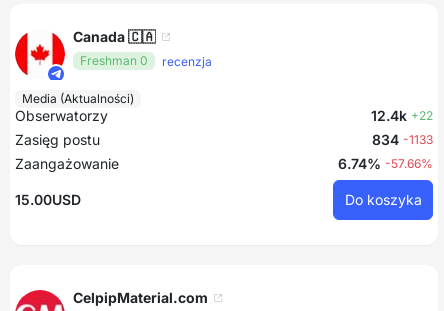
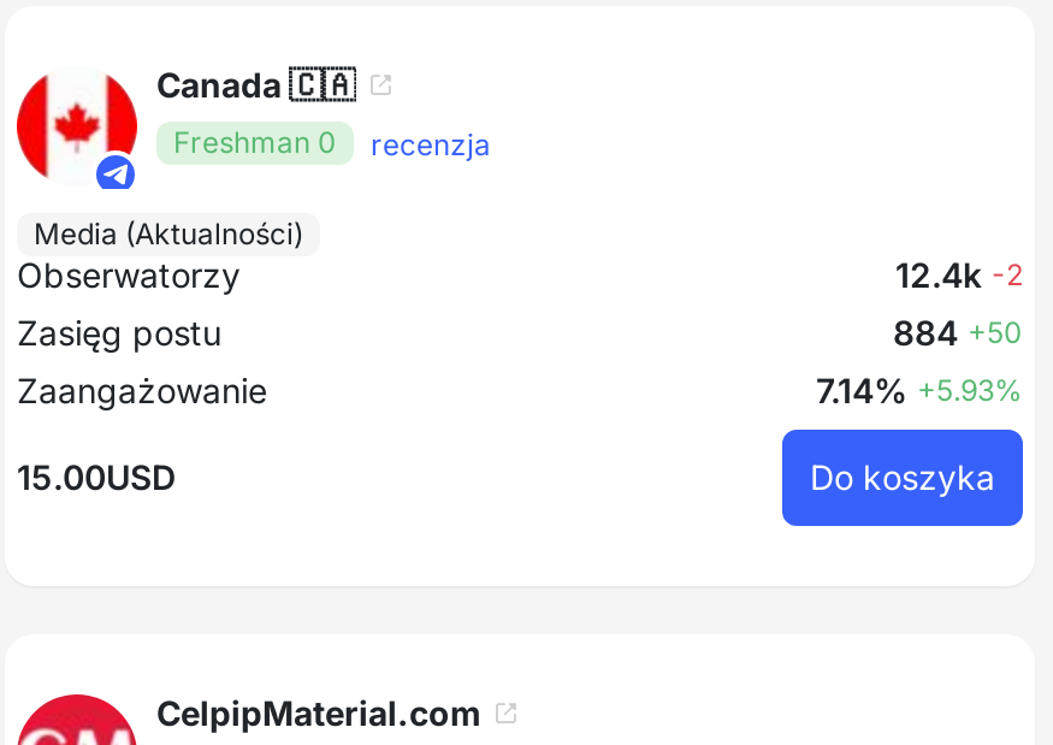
[371,107,433,124] 12.4k +22 -> [895,255,1023,296] 12.4k -2
[372,131,433,148] 834 -1133 -> [893,313,1023,354] 884 +50
[338,155,433,172] 6.74% -57.66% -> [816,370,1023,411] 7.14% +5.93%

